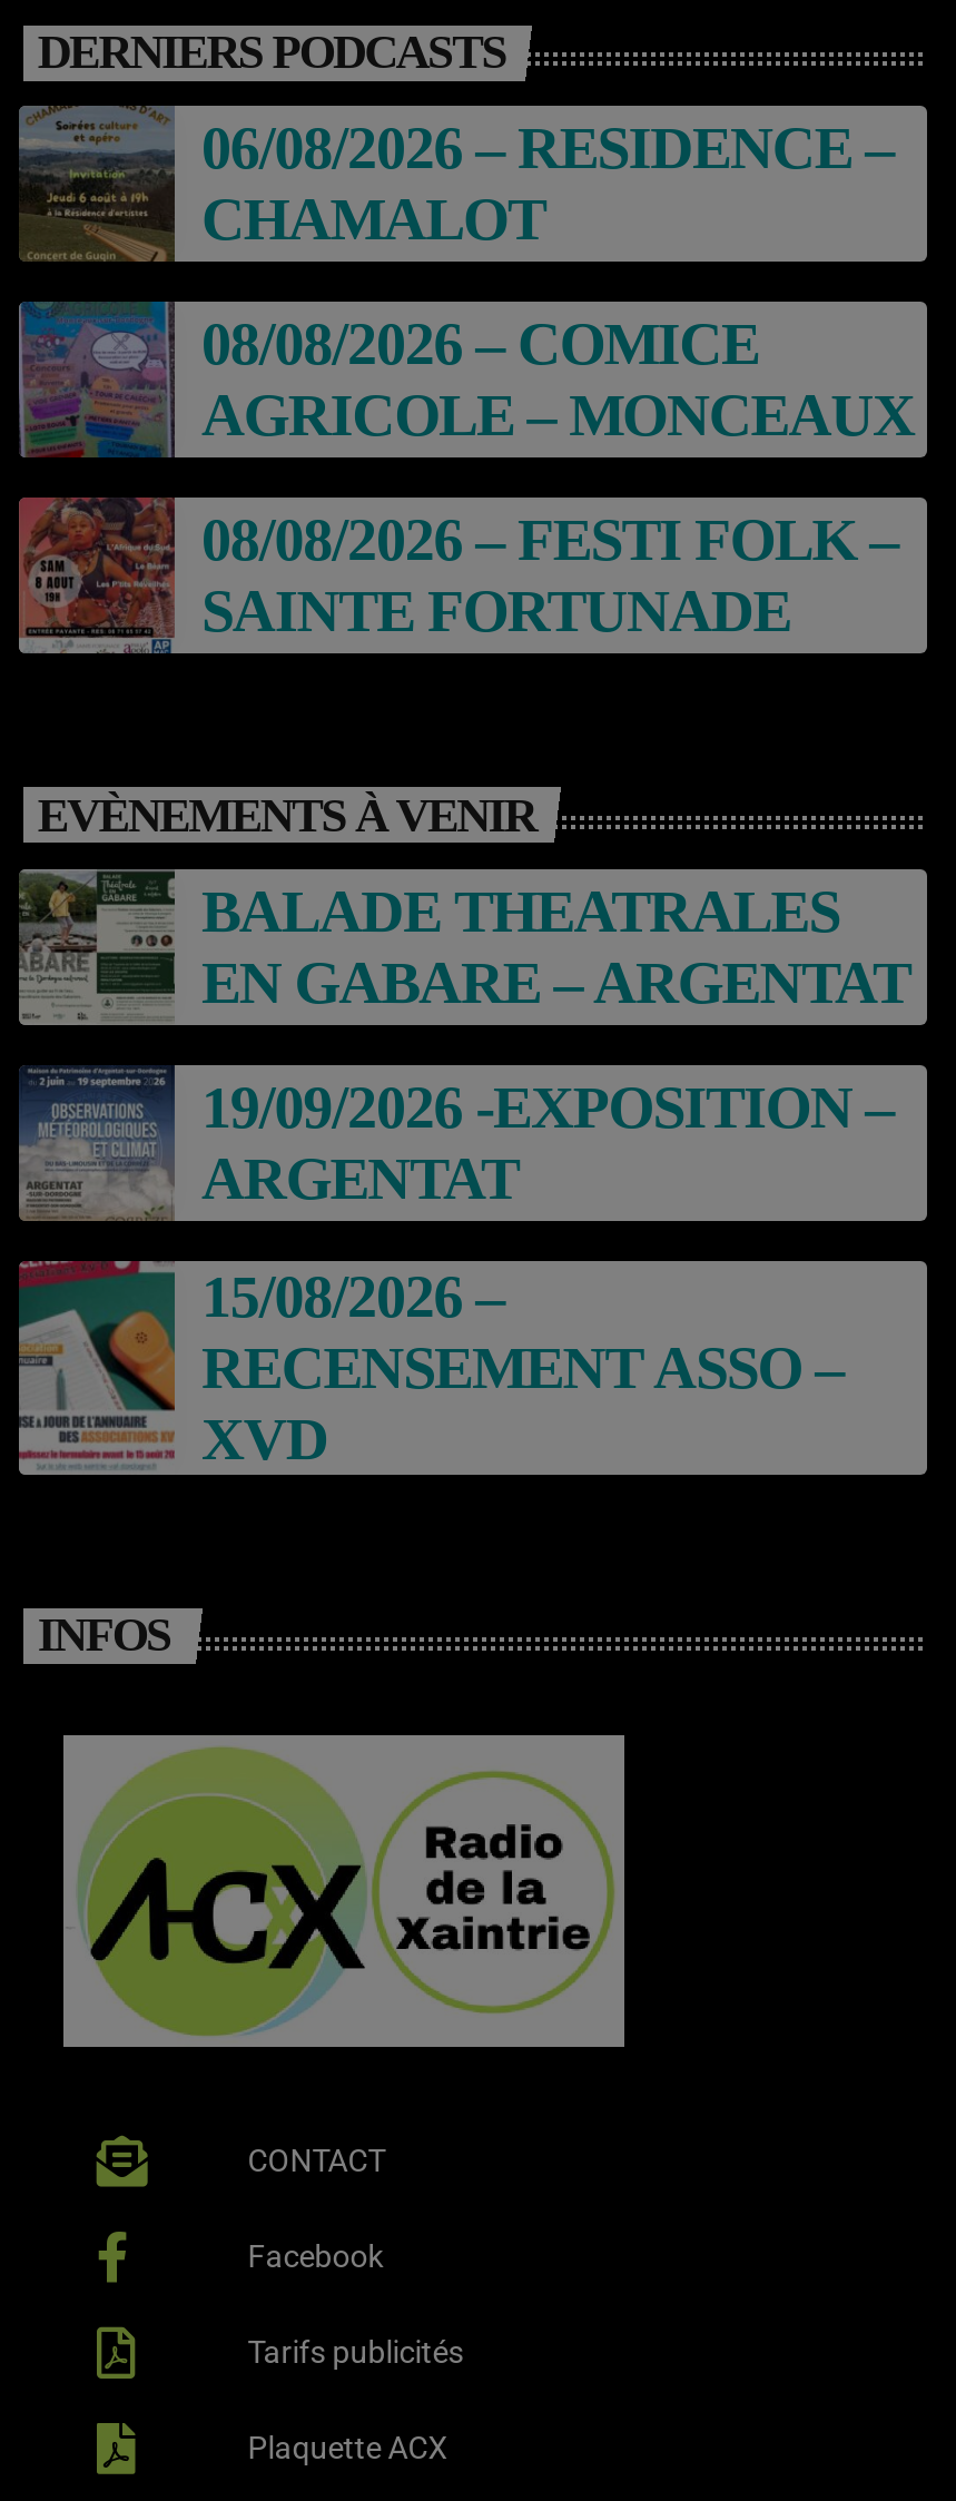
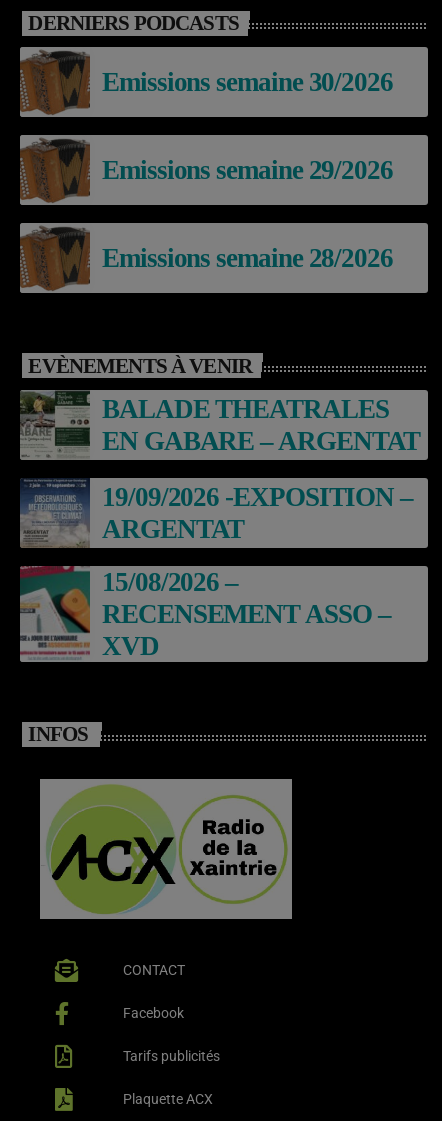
[17,104,894,264] [image] | 06/08/2026 – RESIDENCE – | CHAMALOT -> [19,47,393,118] [image] | Emissions semaine 30/2026
[17,299,915,460] [image] | 08/08/2026 – COMICE | AGRICOLE – MONCEAUX -> [19,134,393,206] [image] | Emissions semaine 29/2026
[17,495,898,656] [image] | 08/08/2026 – FESTI FOLK – | SAINTE FORTUNADE -> [19,222,393,294] [image] | Emissions semaine 28/2026

